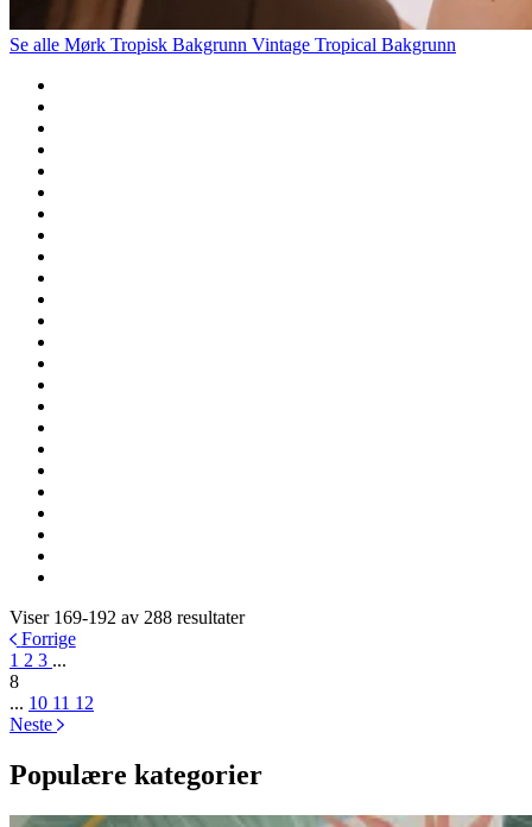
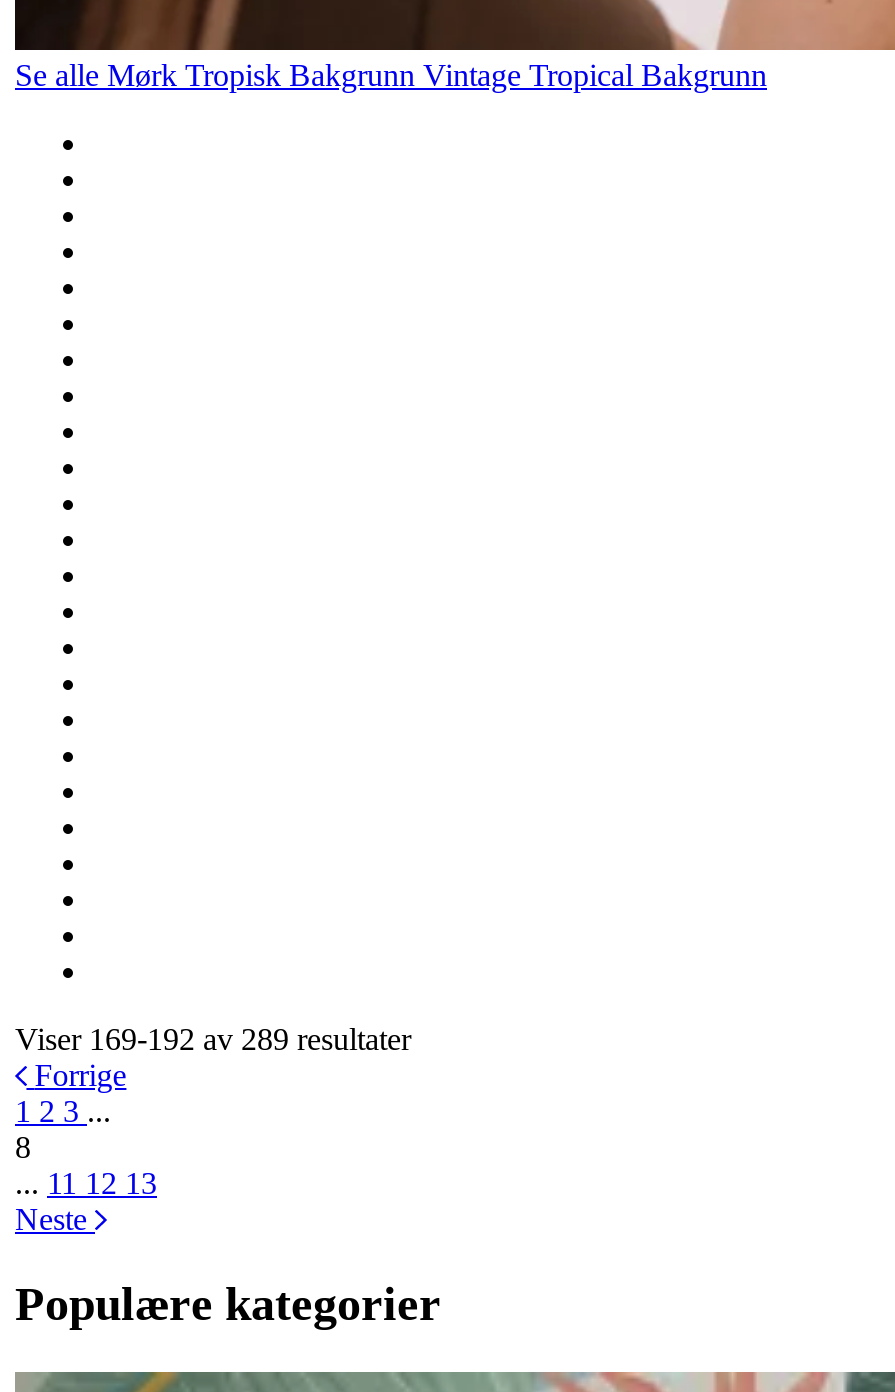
[9,607,245,627] Viser 169-192 av 288 resultater -> [15,1022,411,1056] Viser 169-192 av 289 resultater
[9,693,94,713] ... 10 11 12 -> [15,1166,157,1200] ... 11 12 13

